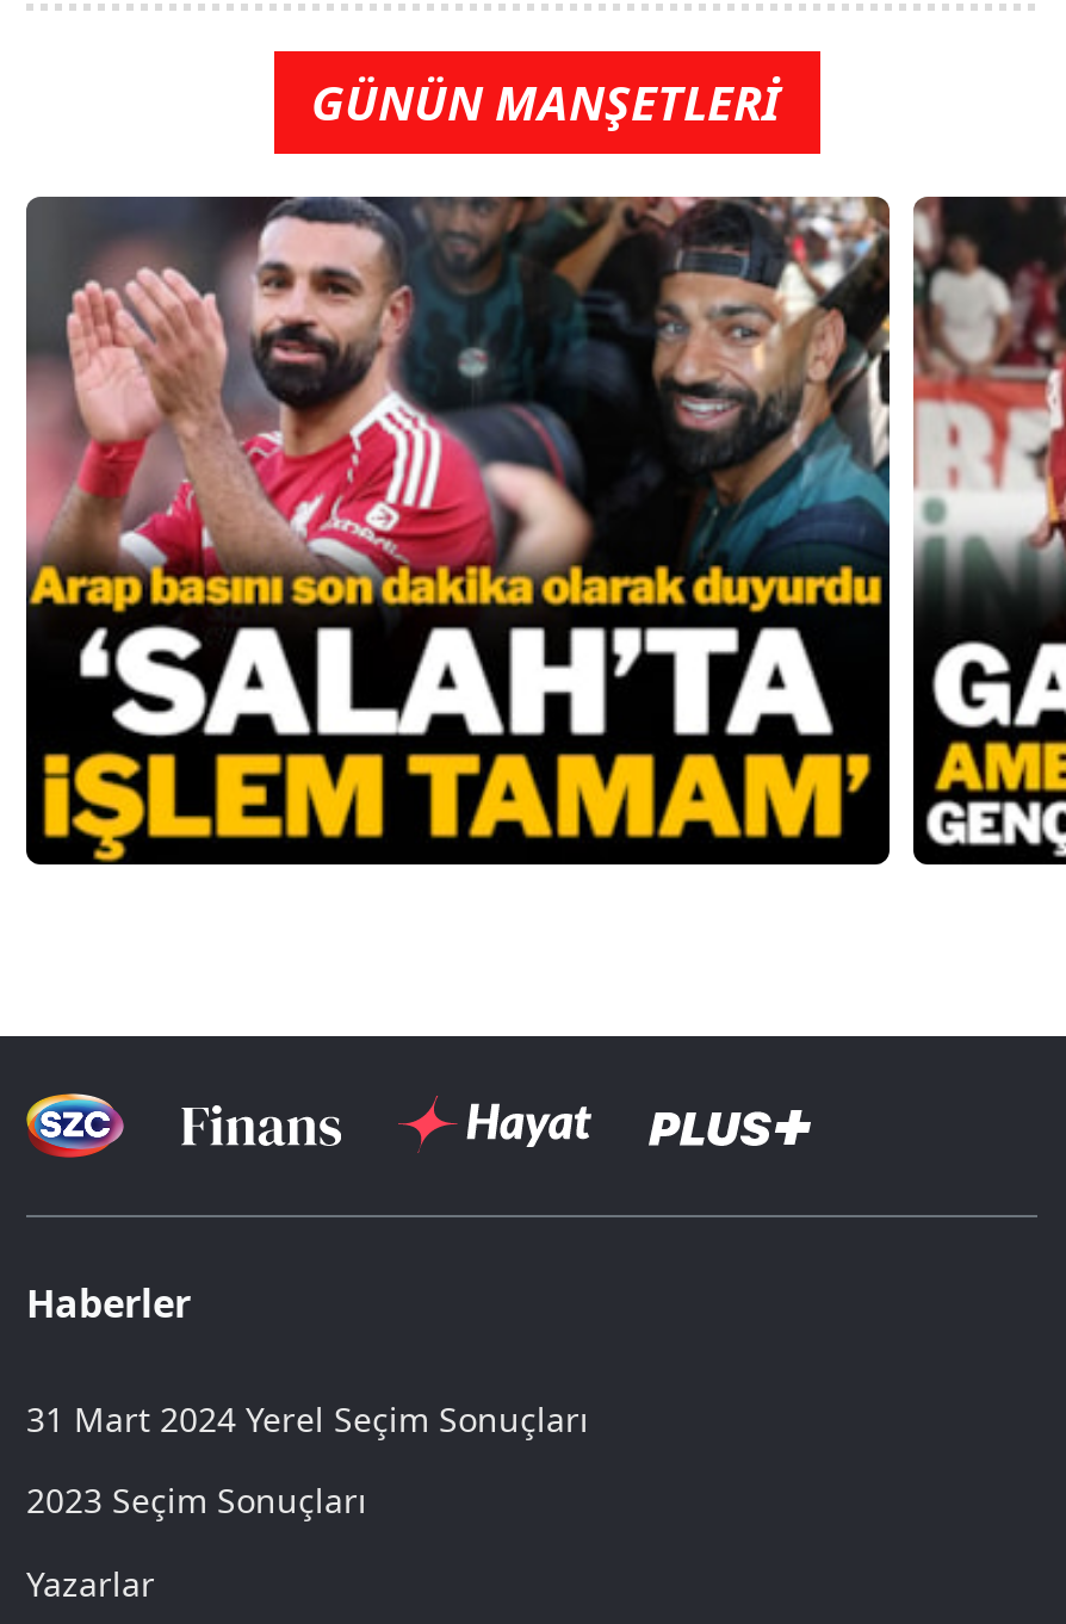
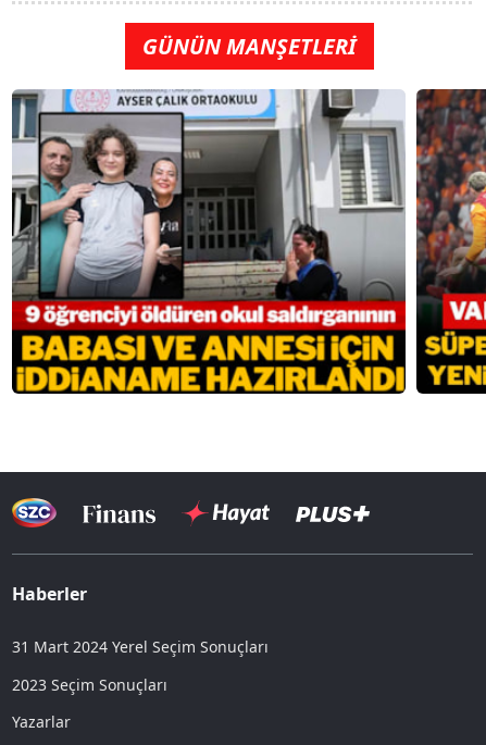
[24,193,892,868] [image] -> [11,88,407,395] [image]
[913,196,1059,866] [image] -> [415,88,483,394] [image]

